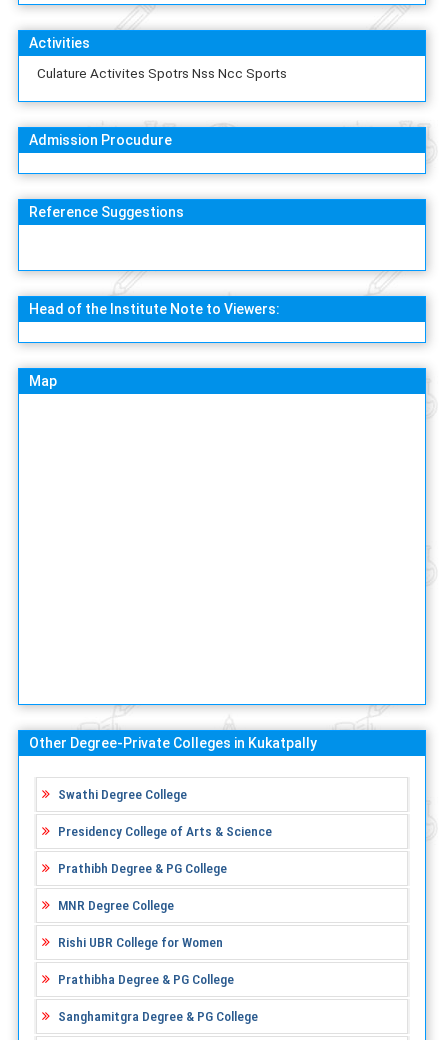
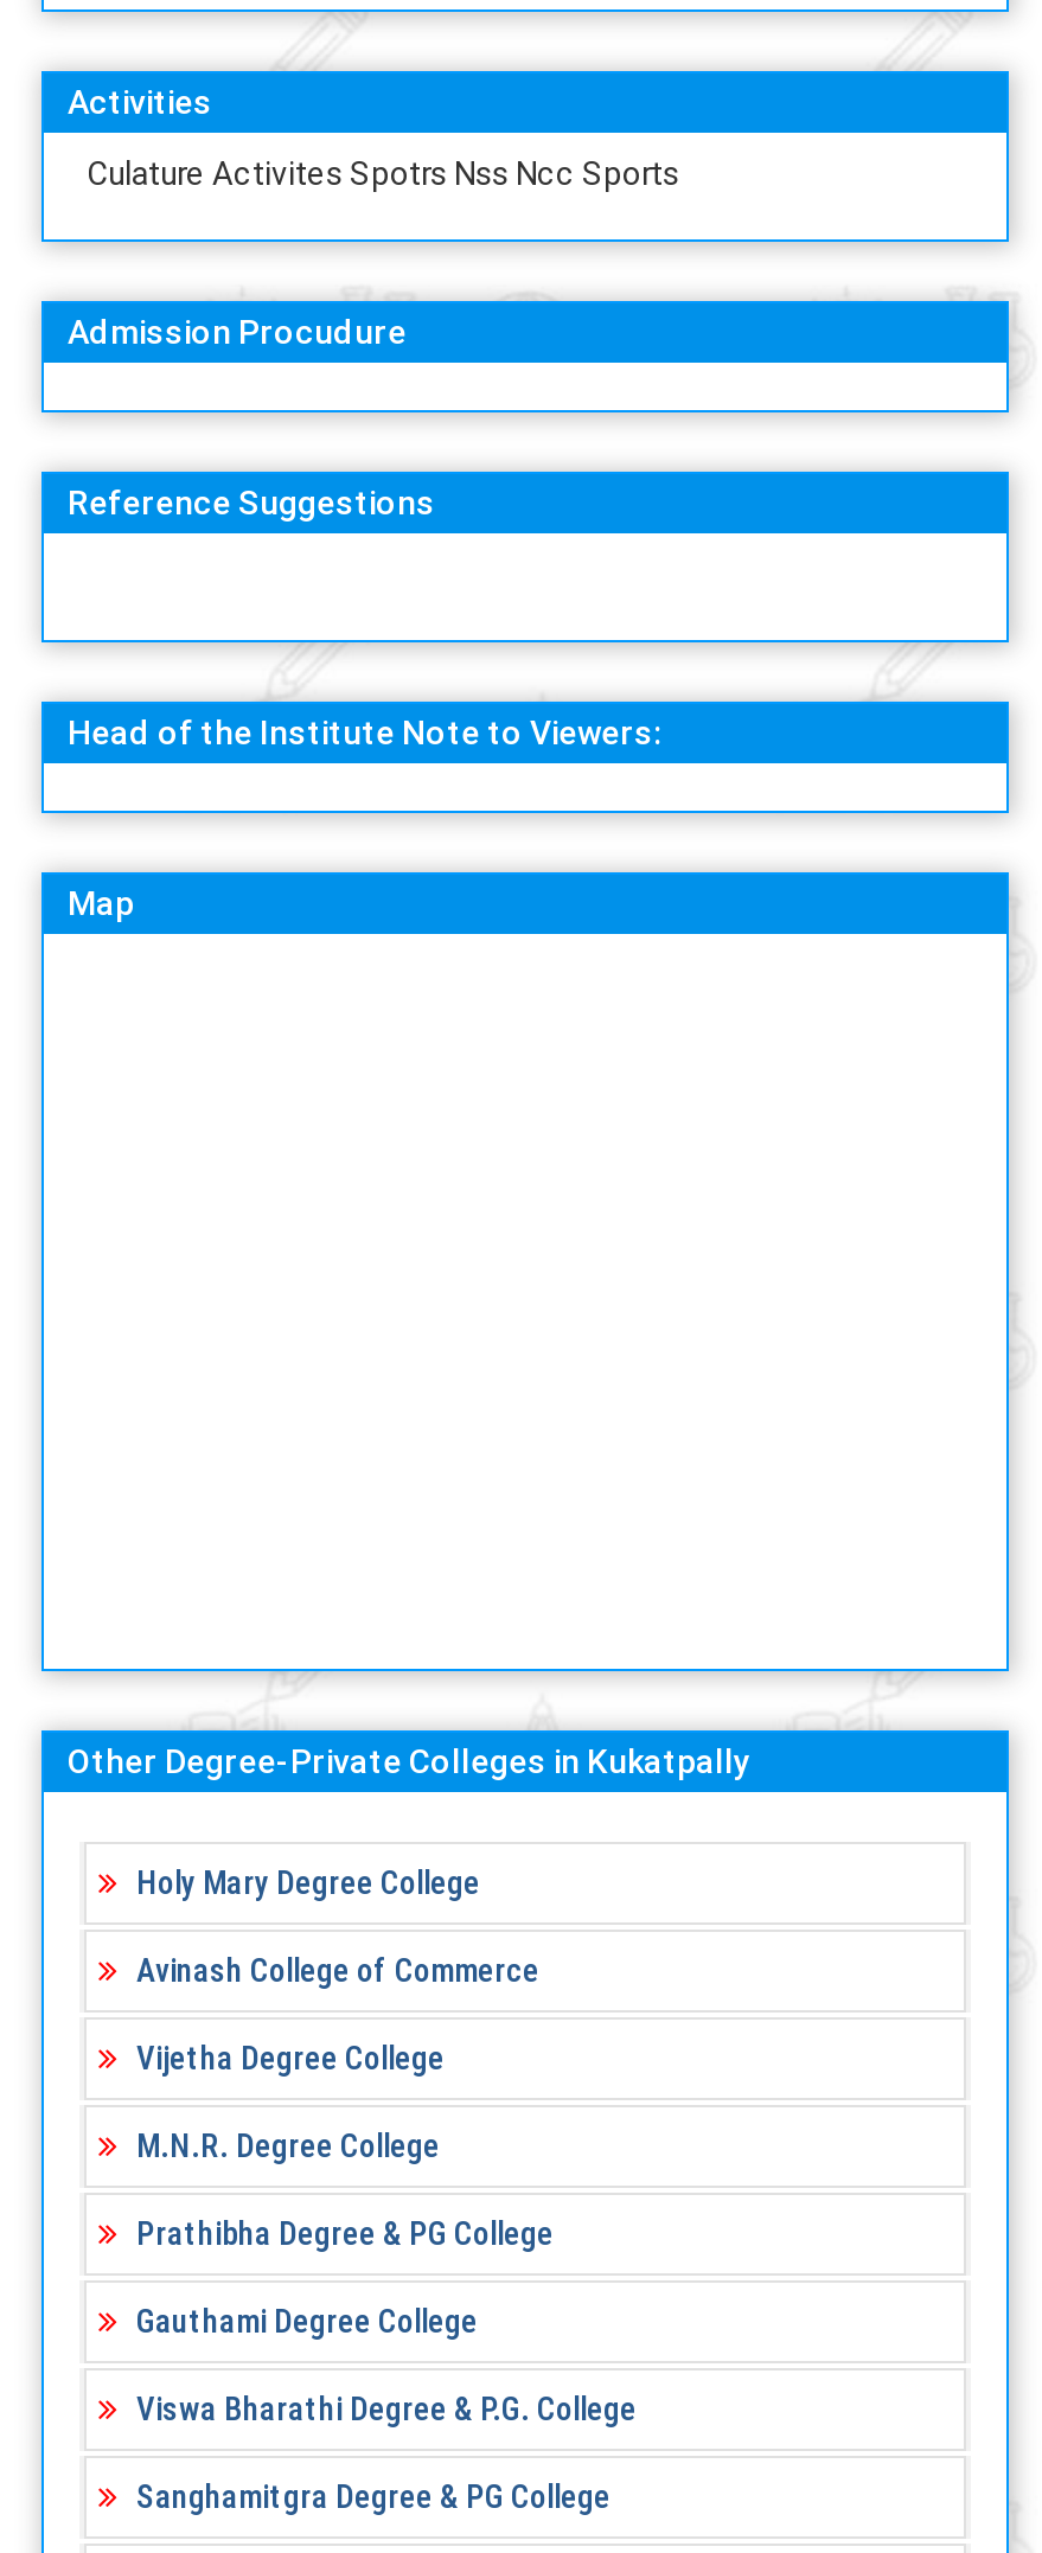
[58,786,272,950] Swathi Degree College | Presidency College of Arts & Science | Prathibh Degree & PG College | MNR Degree College | Rishi UBR College for Women -> [136,1863,539,2164] Holy Mary Degree College | Avinash College of Commerce | Vijetha Degree College | M.N.R. Degree College
moved [58,971,234,987] -> [136,2214,554,2252]: Prathibha Degree & PG College
none -> [136,2302,637,2427] Gauthami Degree College | Viswa Bharathi Degree & P.G. College

